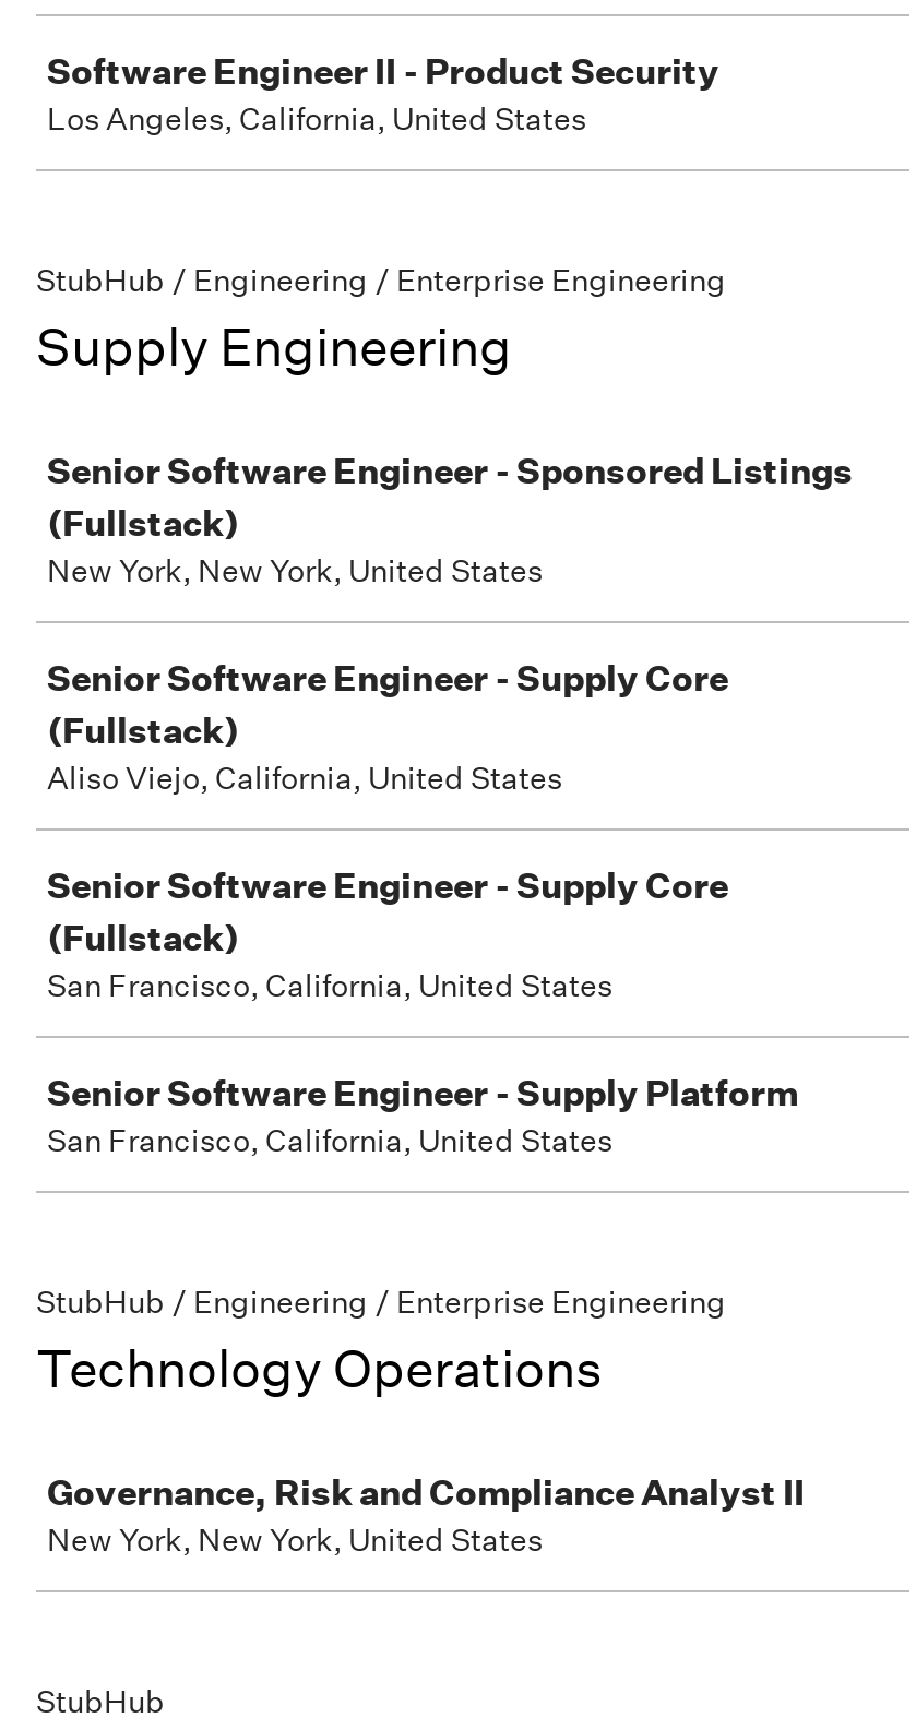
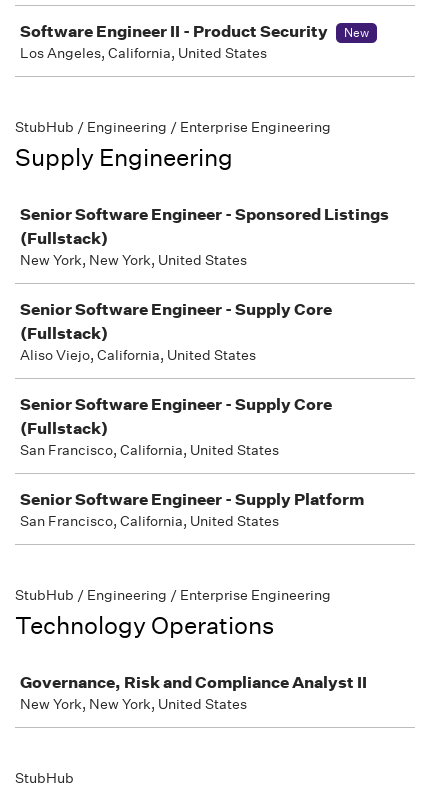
none -> [344,24,369,41] New

